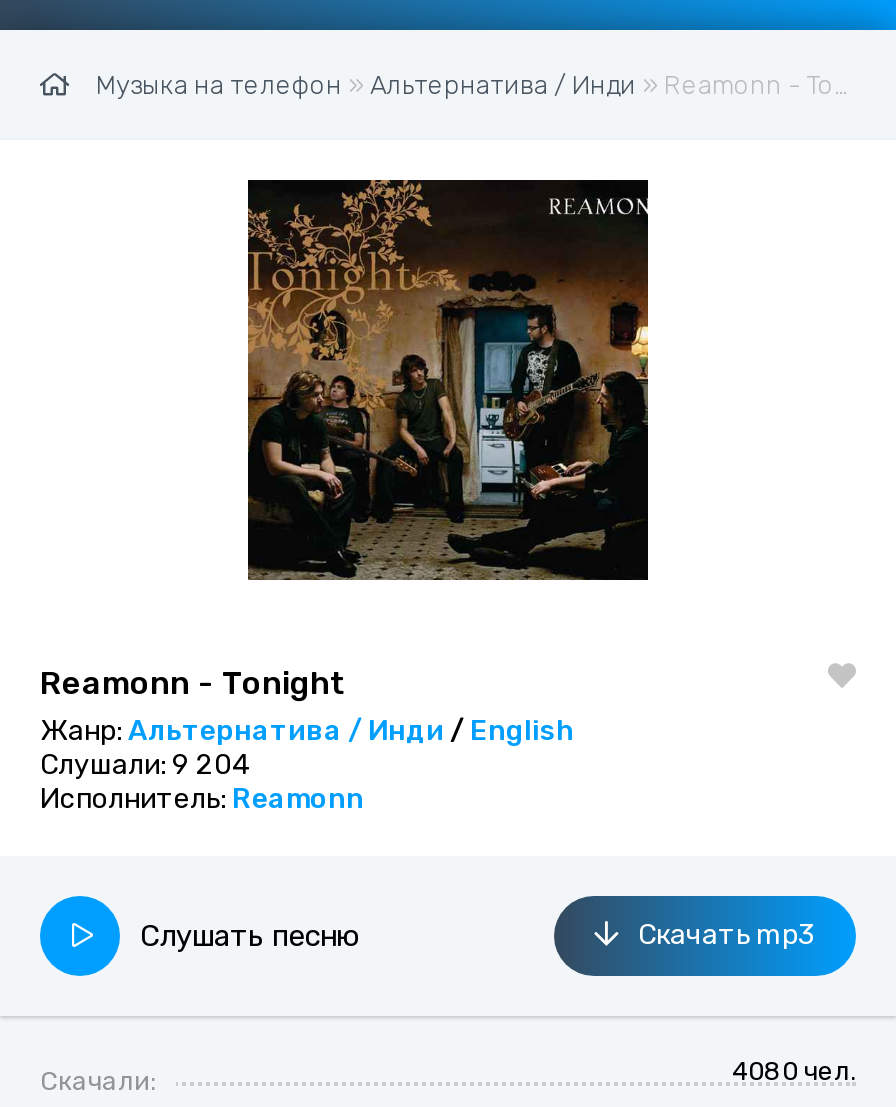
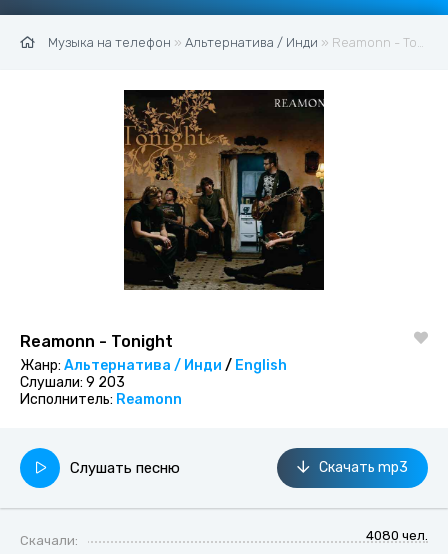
[40,748,250,782] Слушали: 9 204 -> [20,374,125,391] Слушали: 9 203

